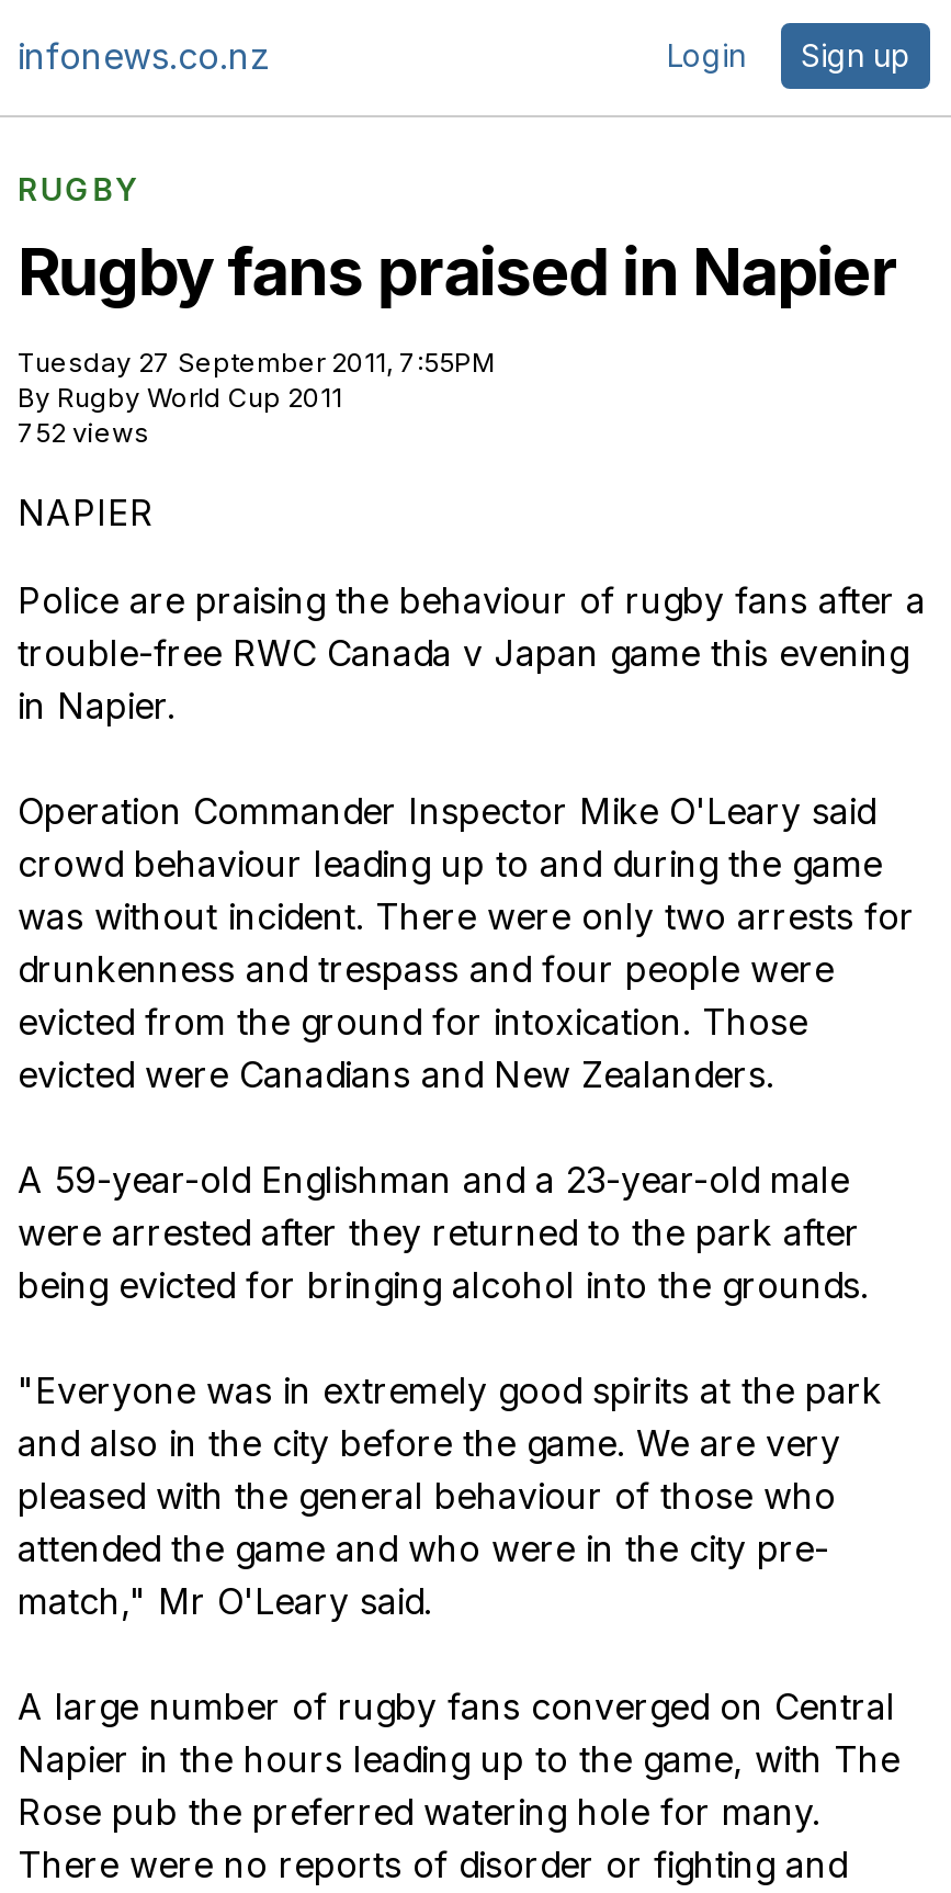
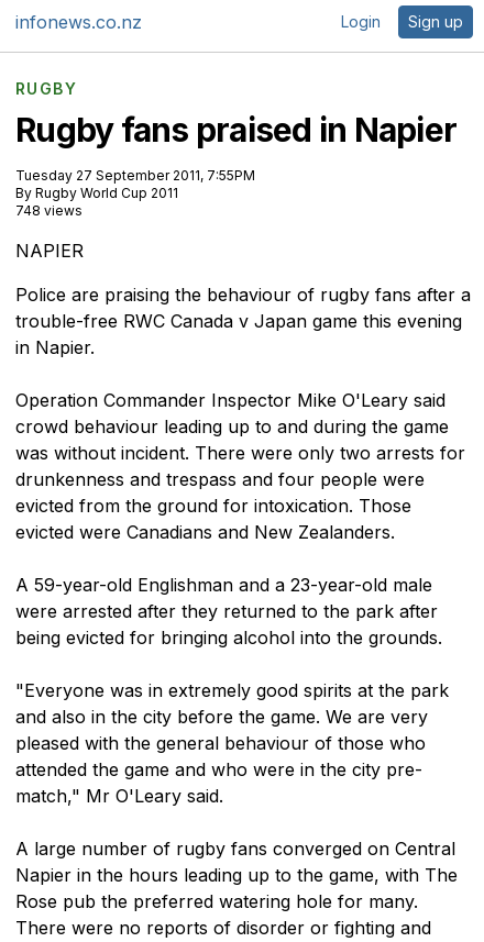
[18,416,149,449] 752 views -> [15,202,82,219] 748 views

